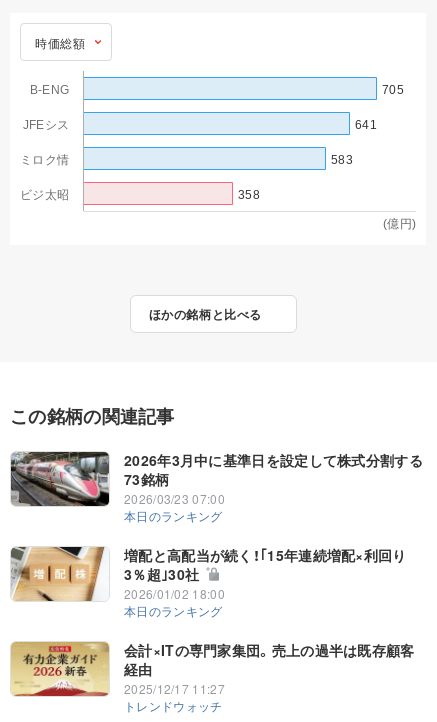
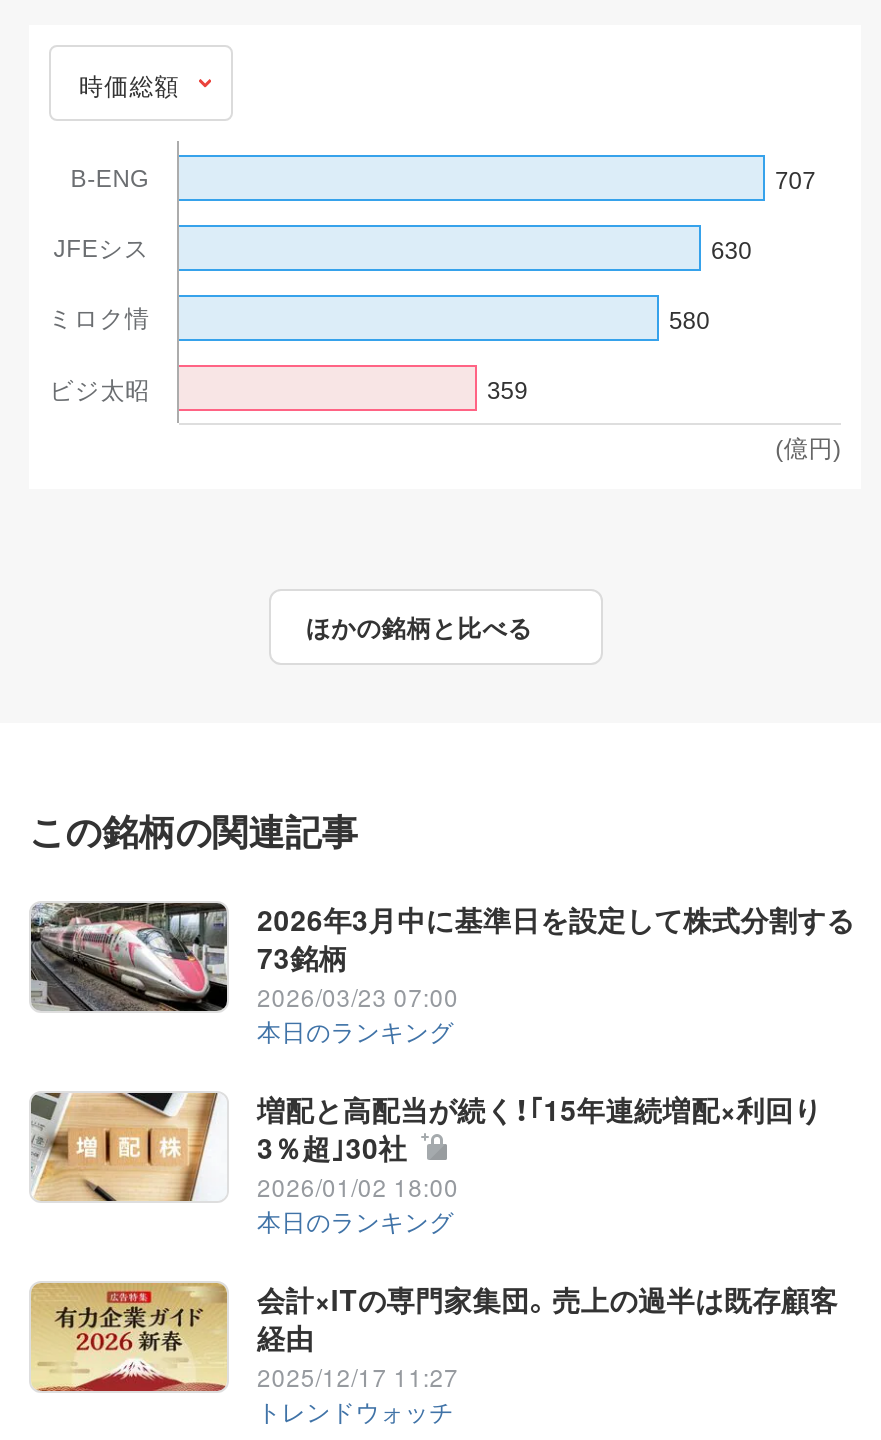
[382,83,404,97] 705 -> [775,167,815,194] 707
[355,118,377,132] 641 -> [711,237,751,264] 630
[331,153,353,167] 583 -> [669,307,709,334] 580
[238,188,260,202] 358 -> [487,377,527,404] 359

